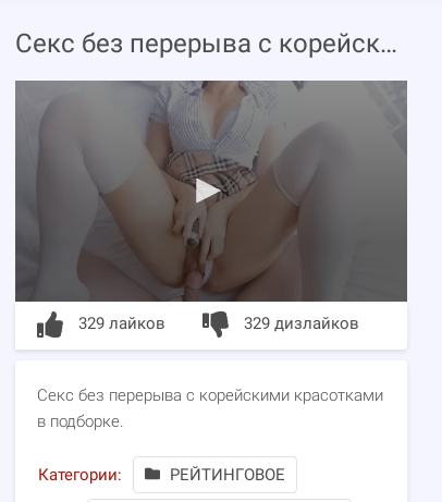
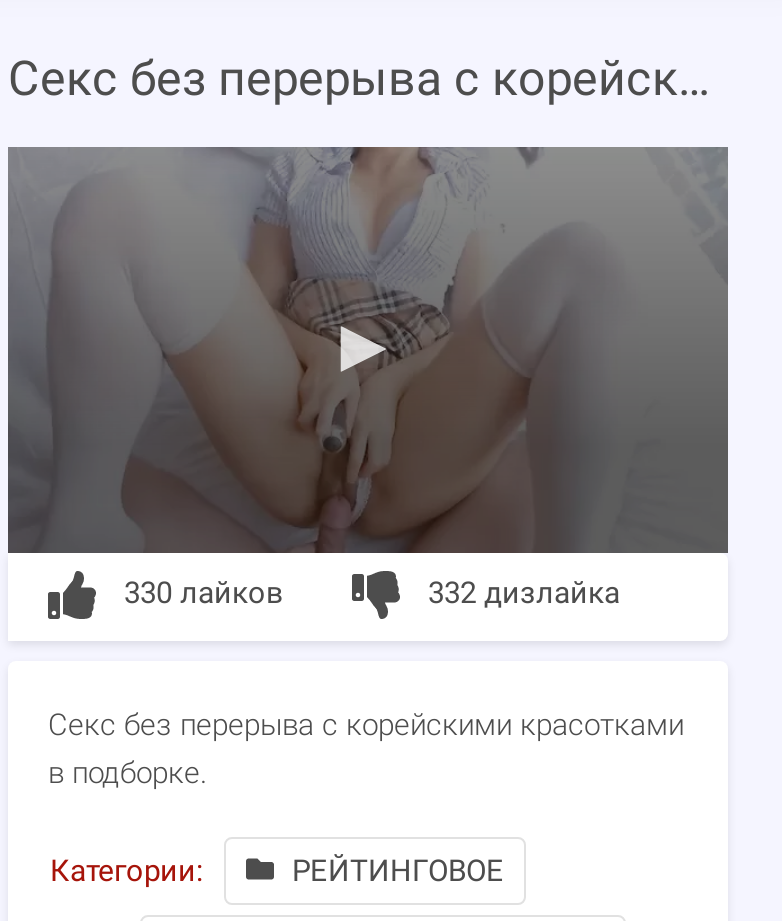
[78,314,359,334] 329 лайков | 329 дизлайков -> [124,576,620,612] 330 лайков | 332 дизлайка

